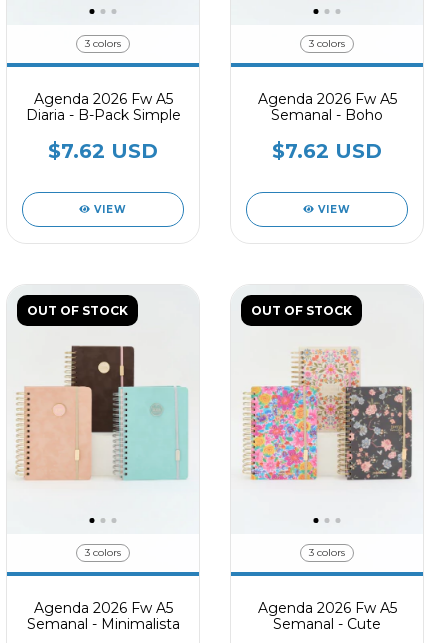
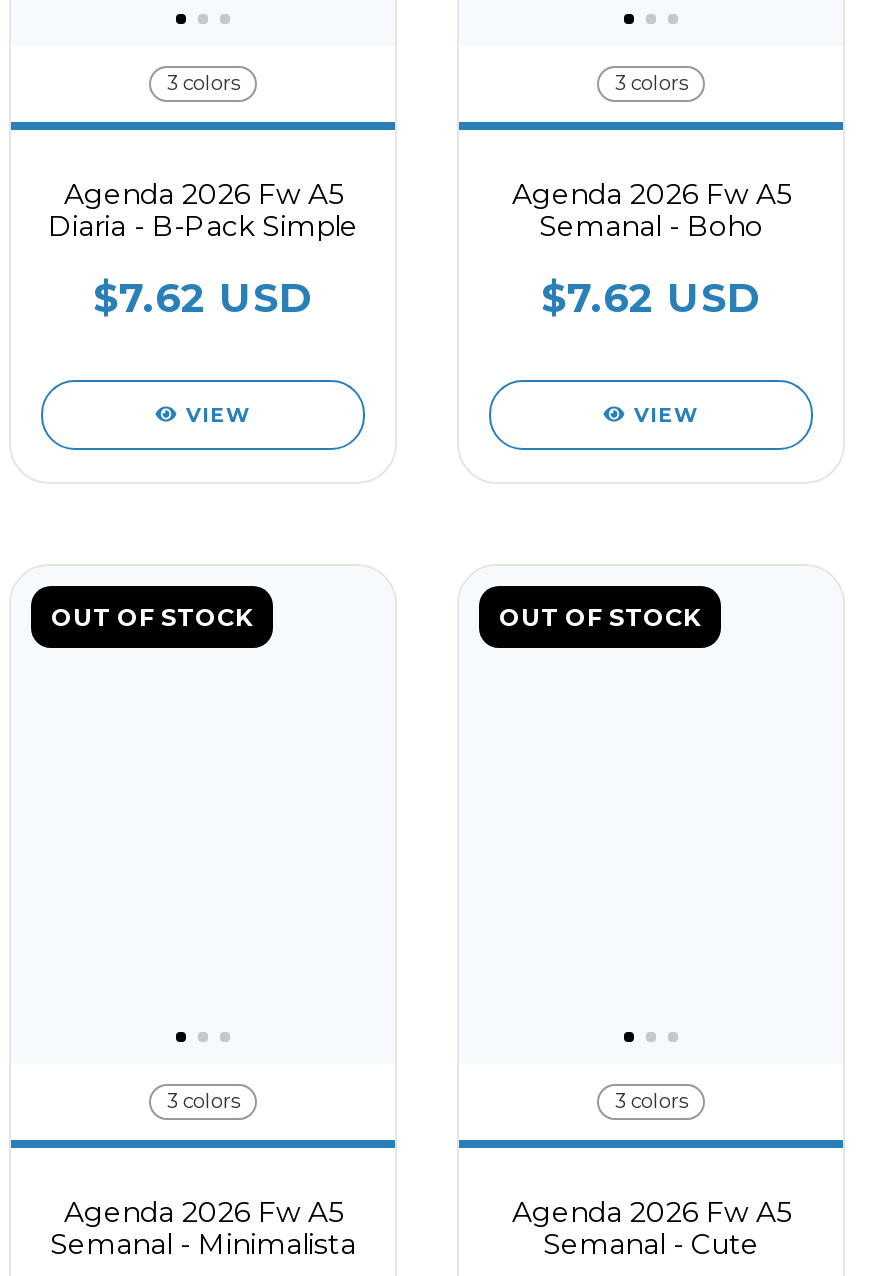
[15,344,189,482] [image] -> none
[242,346,413,482] [image] -> none

